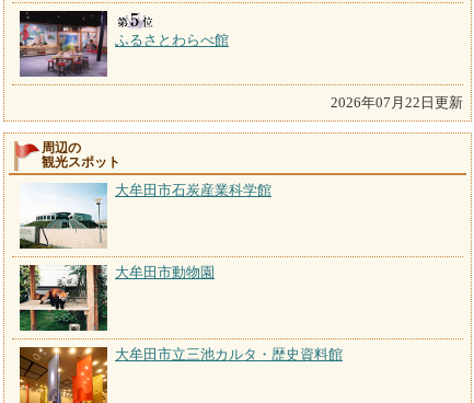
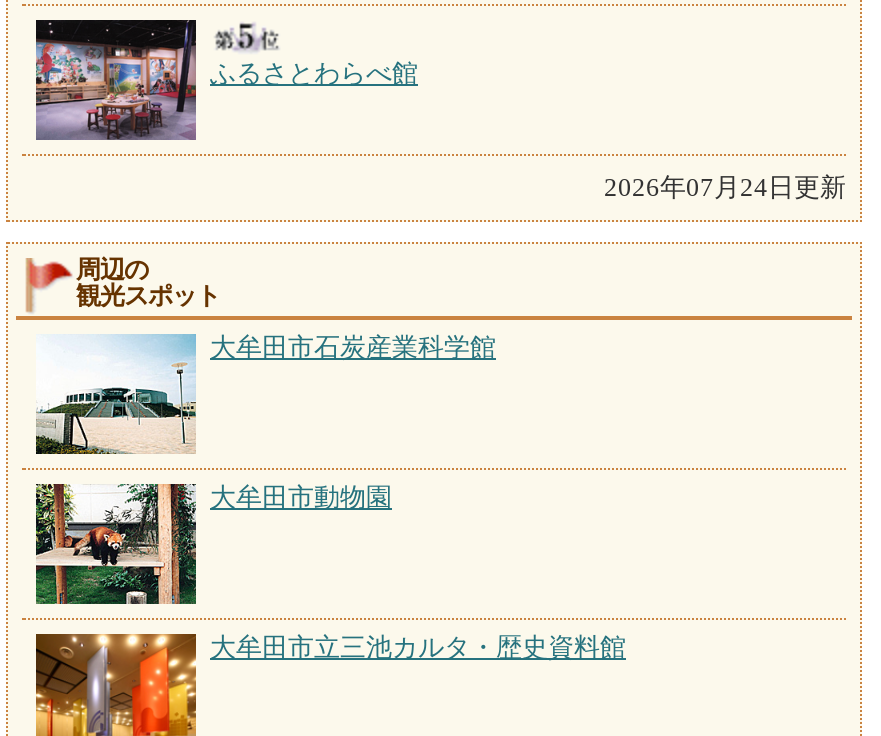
[331,94,463,111] 2026年07月22日更新 -> [604,172,846,202] 2026年07月24日更新

